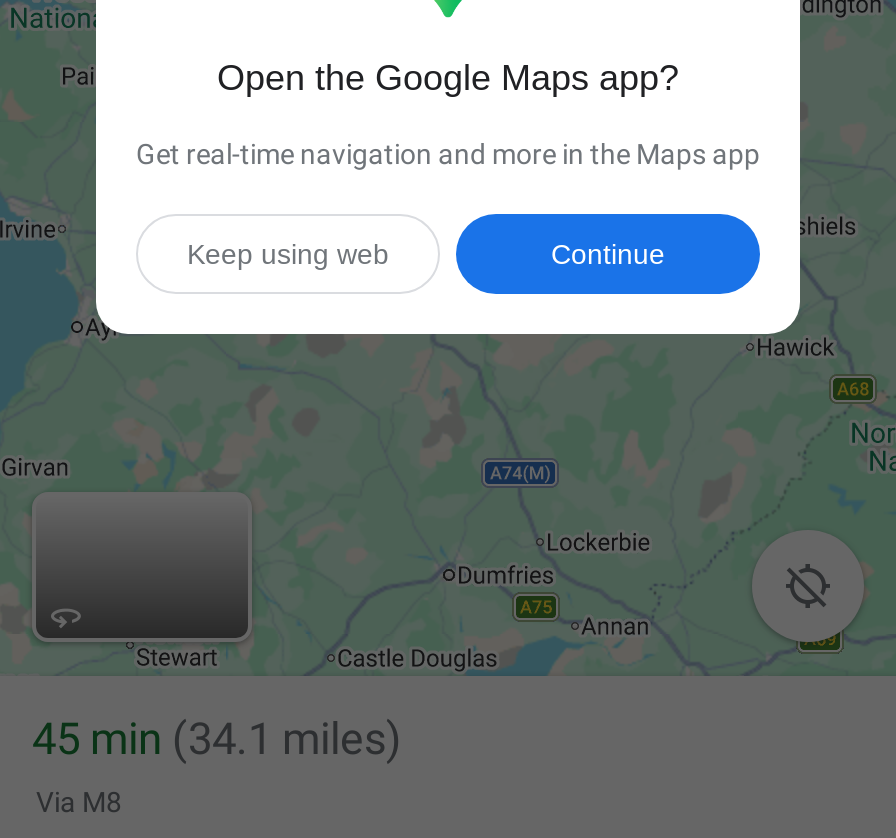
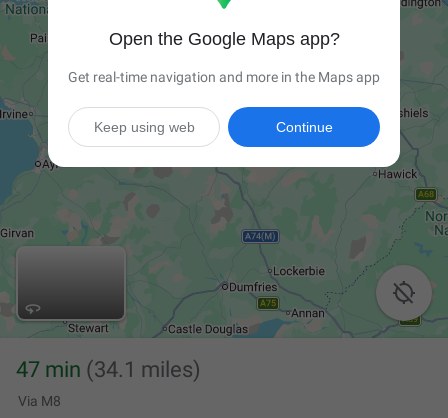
[32,714,402,764] 45 min (34.1 miles) -> [16,357,201,382] 47 min (34.1 miles)

